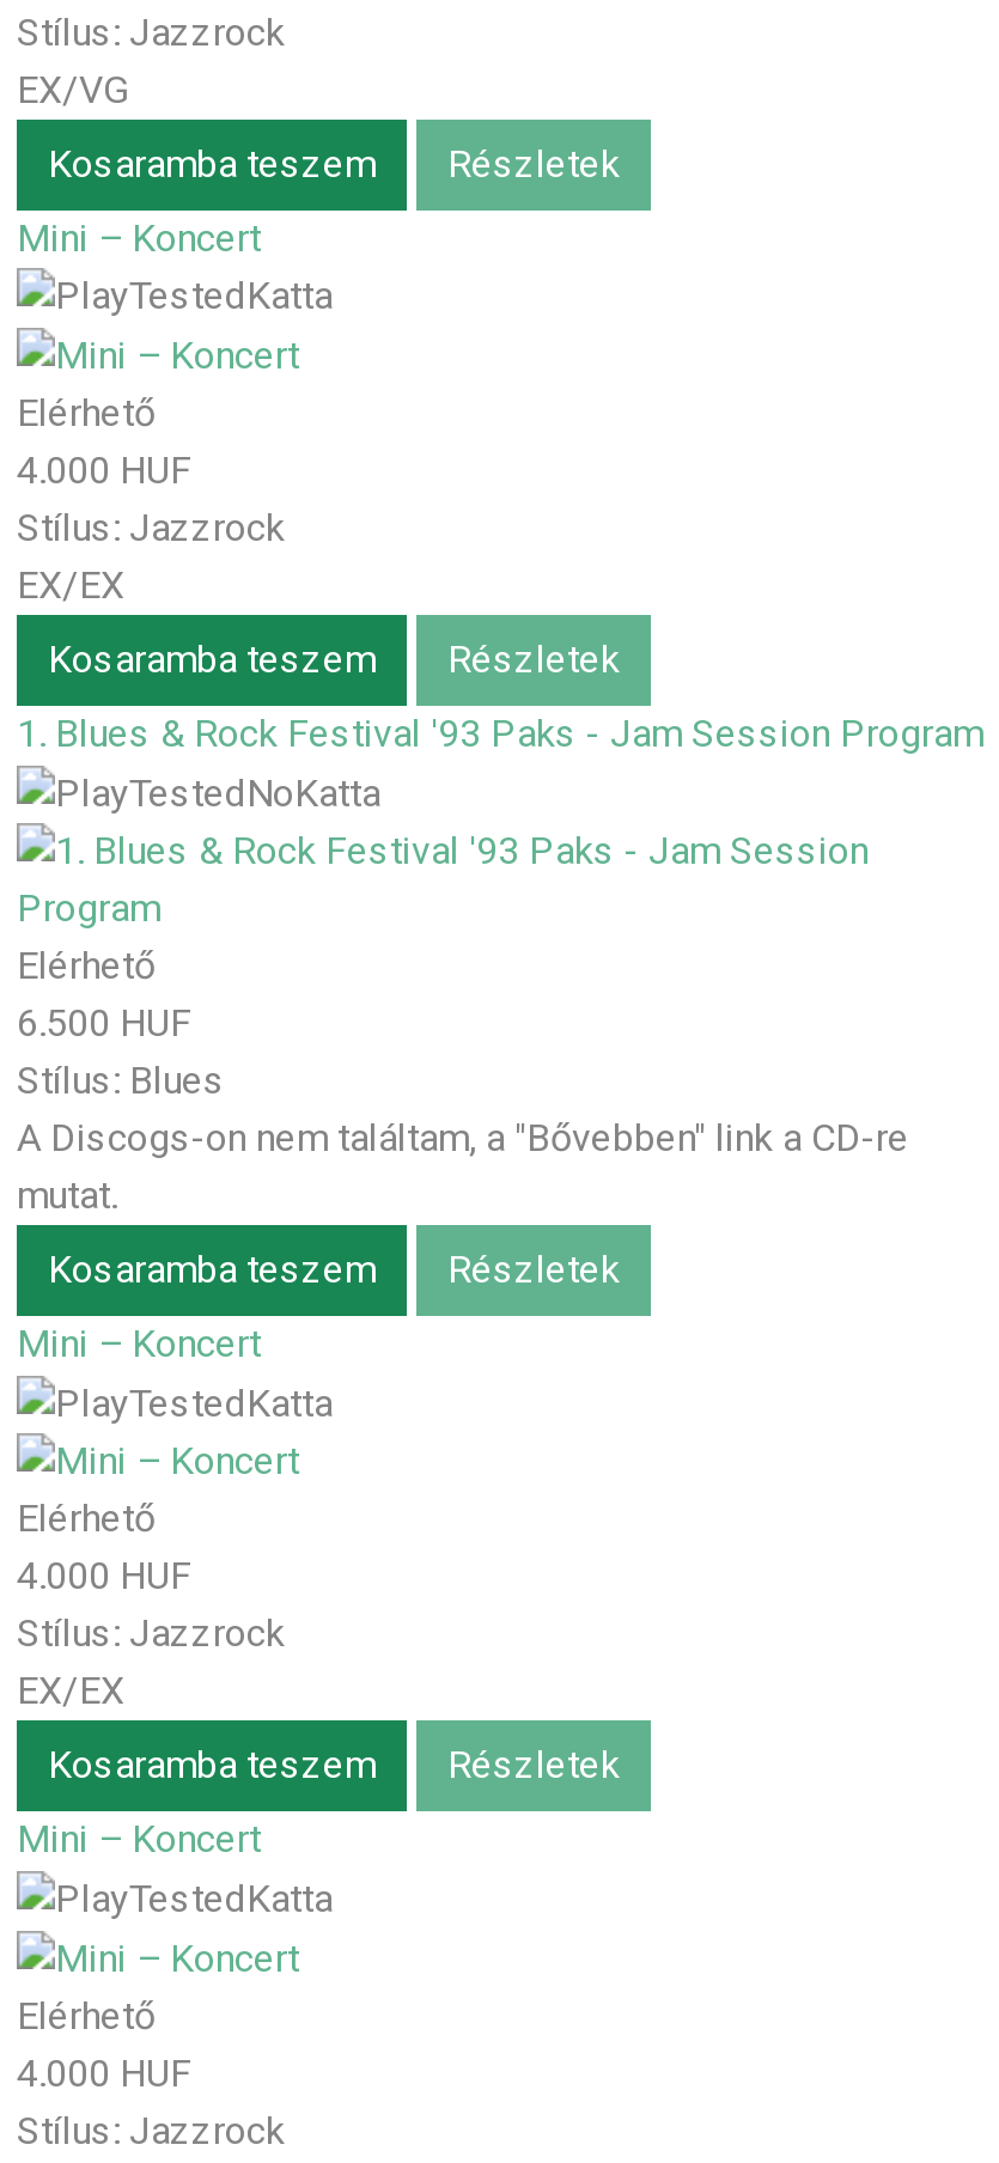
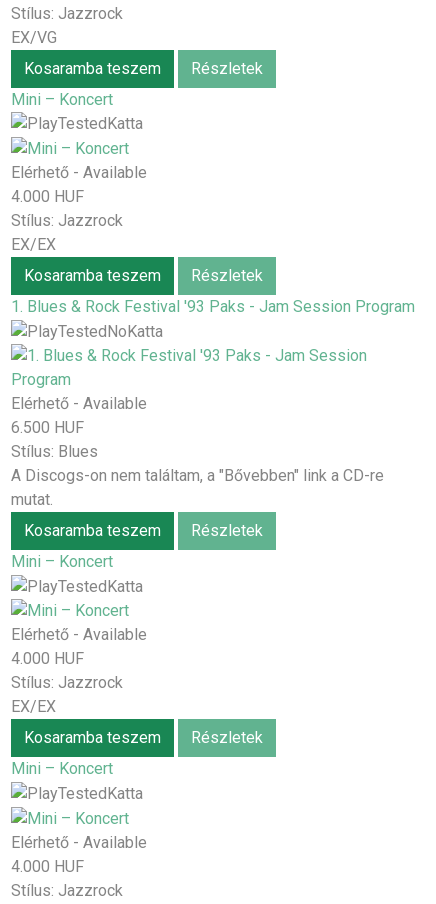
[17,390,156,436] Elérhető -> [11,163,147,182] Elérhető - Available
[17,942,156,988] Elérhető -> [11,394,147,413] Elérhető - Available
[17,1496,156,1542] Elérhető -> [11,625,147,644] Elérhető - Available
[17,1993,156,2038] Elérhető -> [11,833,147,852] Elérhető - Available

